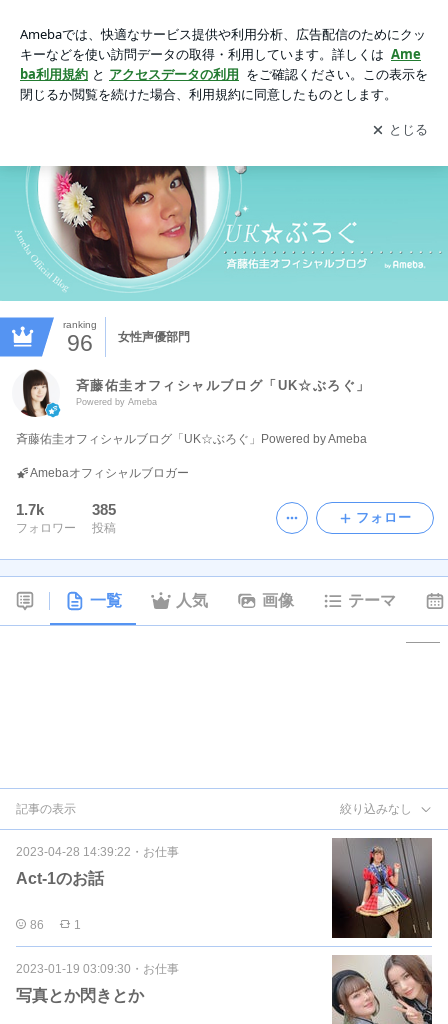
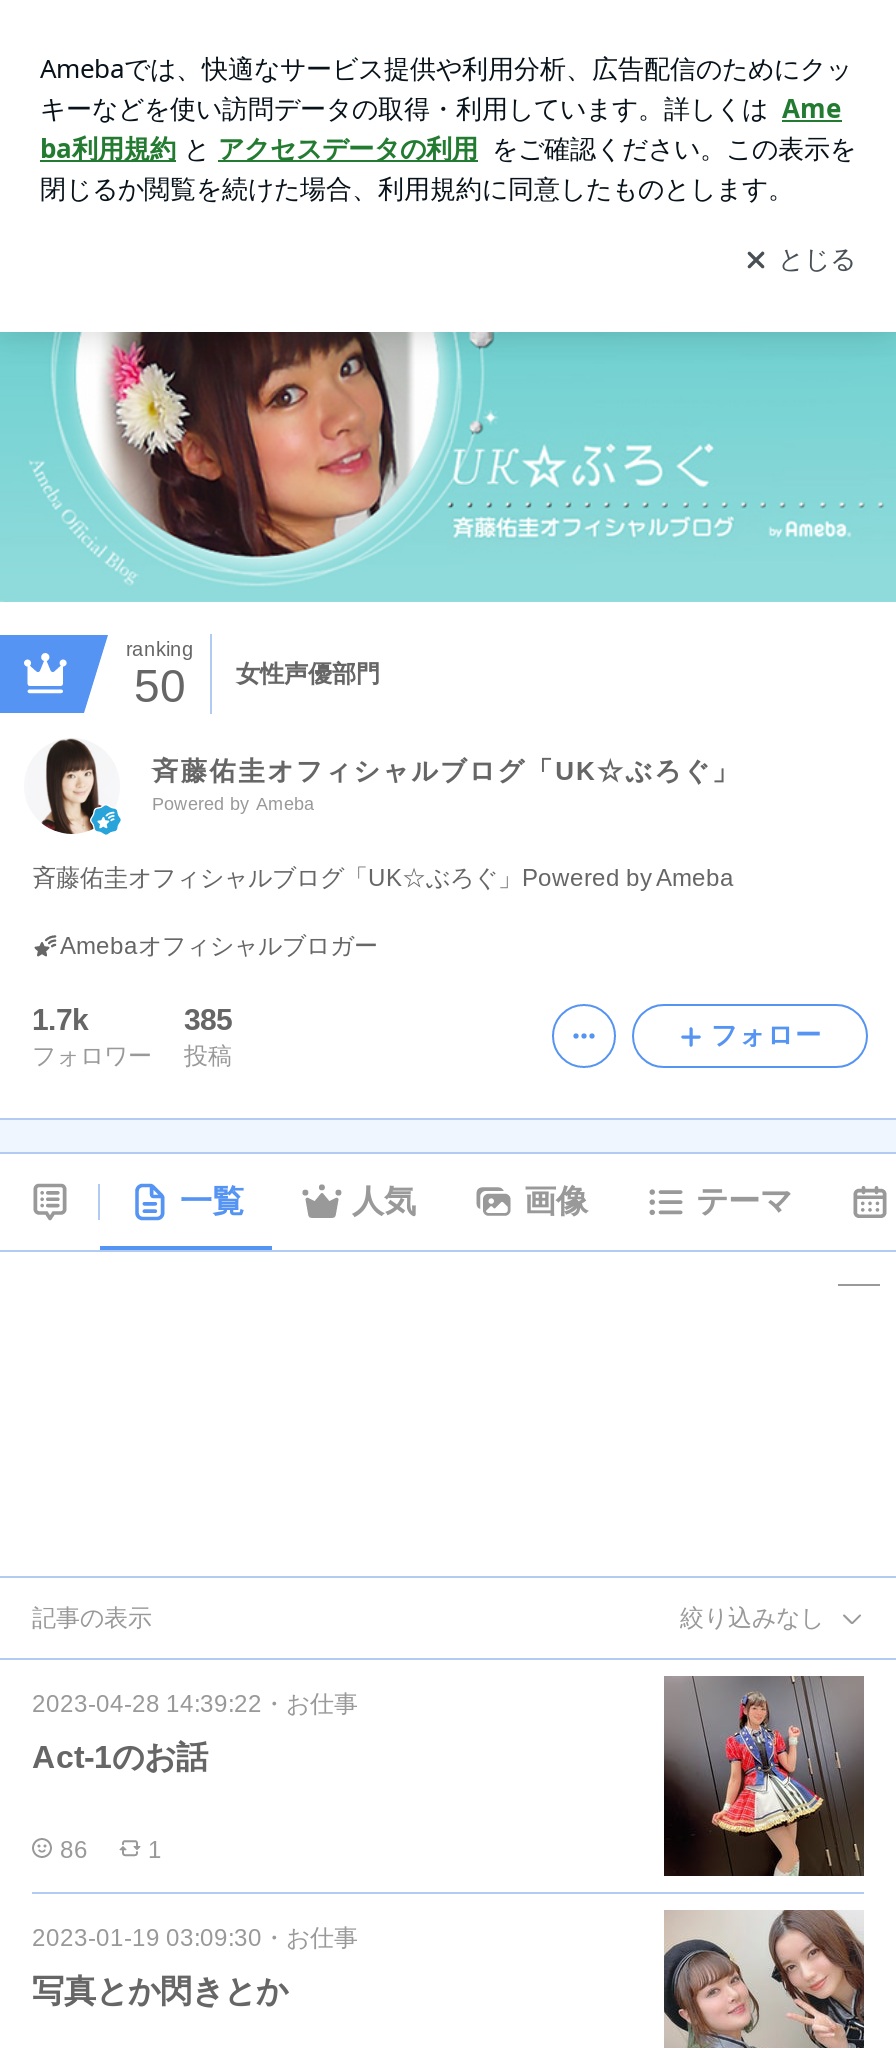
[67,330,190,356] 96 女性声優部門 -> [134,660,380,712] 50 女性声優部門

